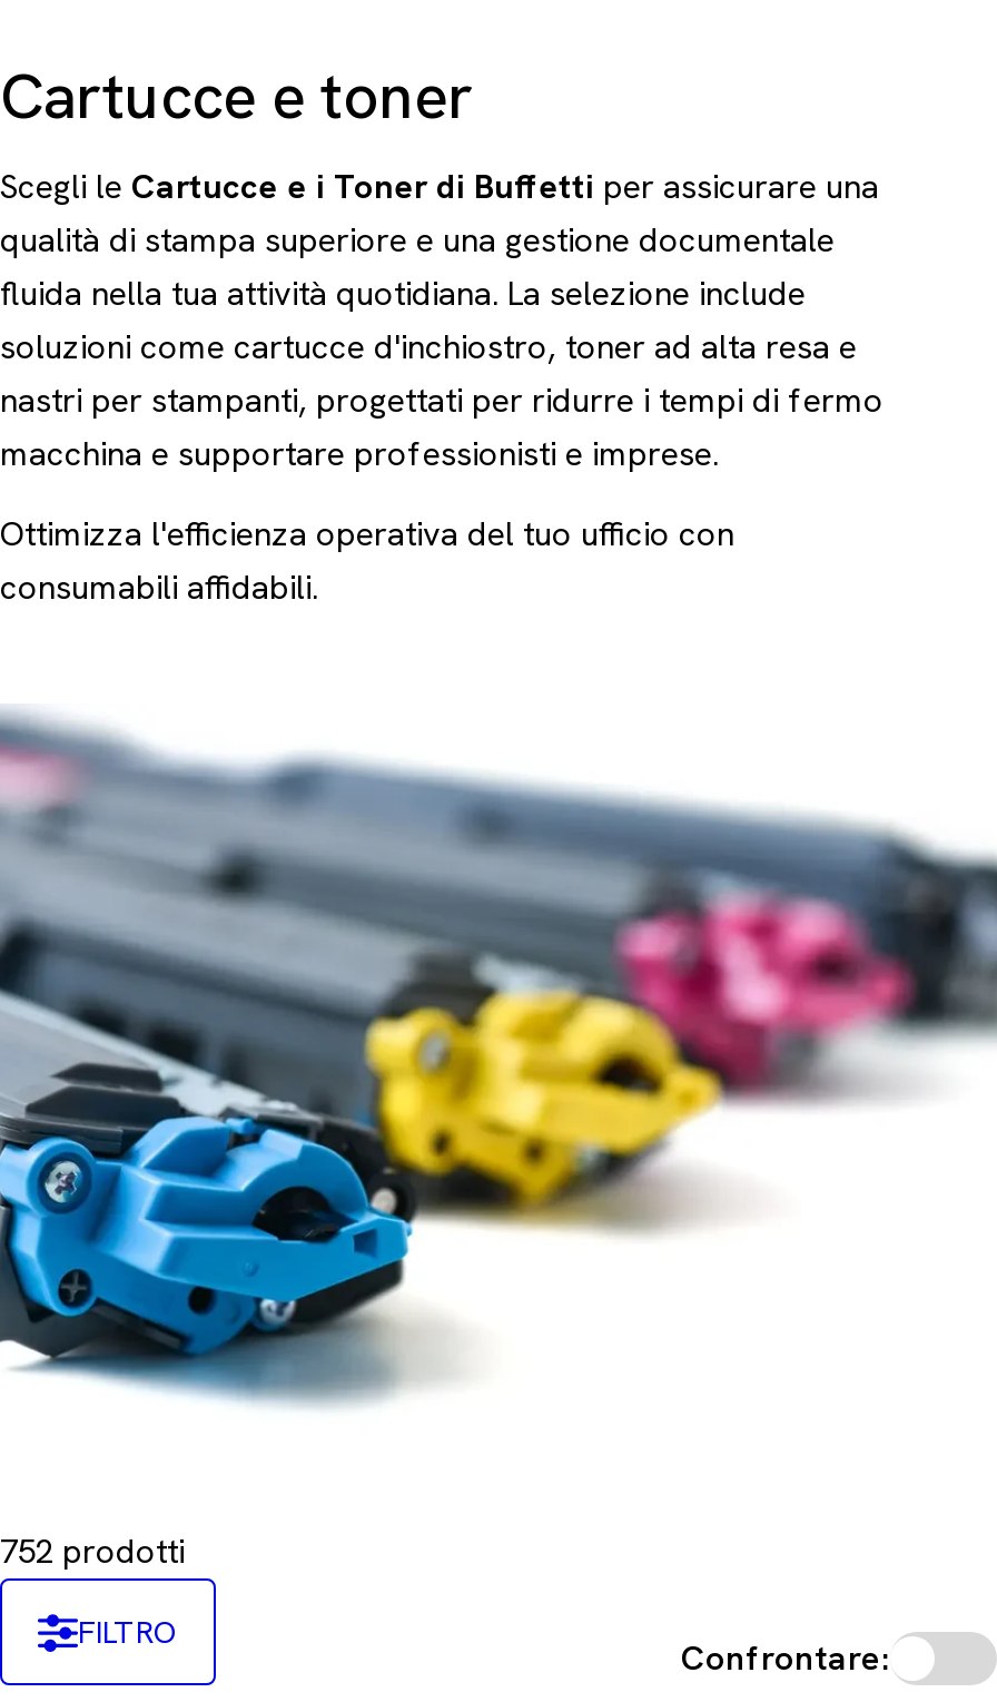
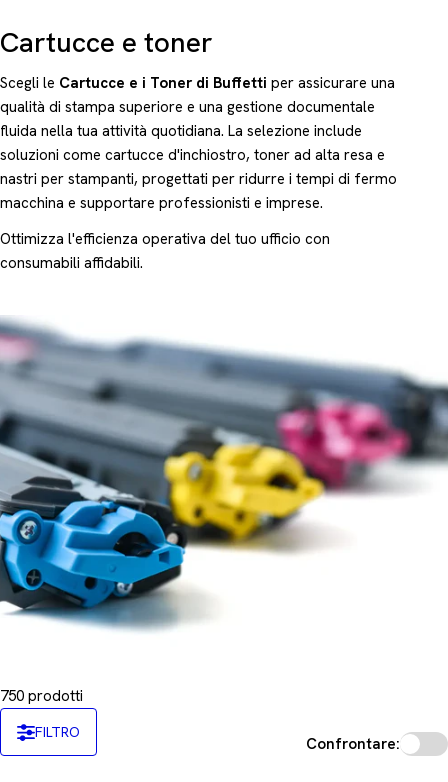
[0,1529,185,1573] 752 prodotti -> [0,686,83,706] 750 prodotti

